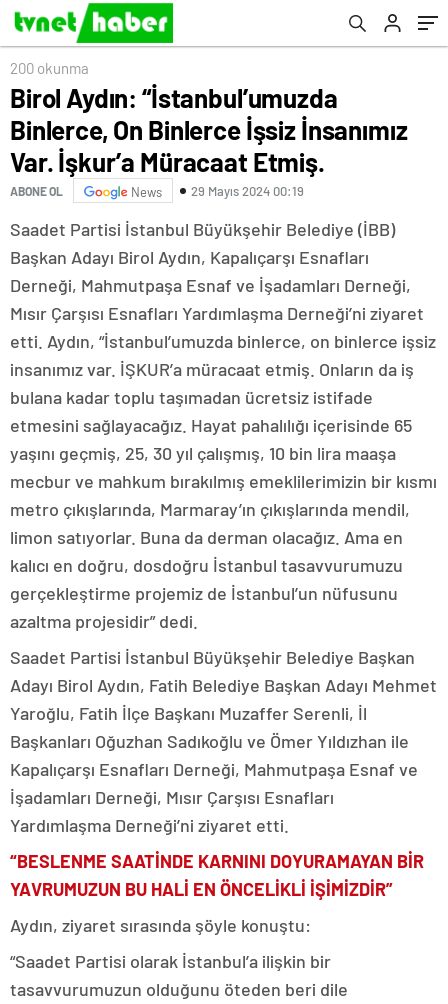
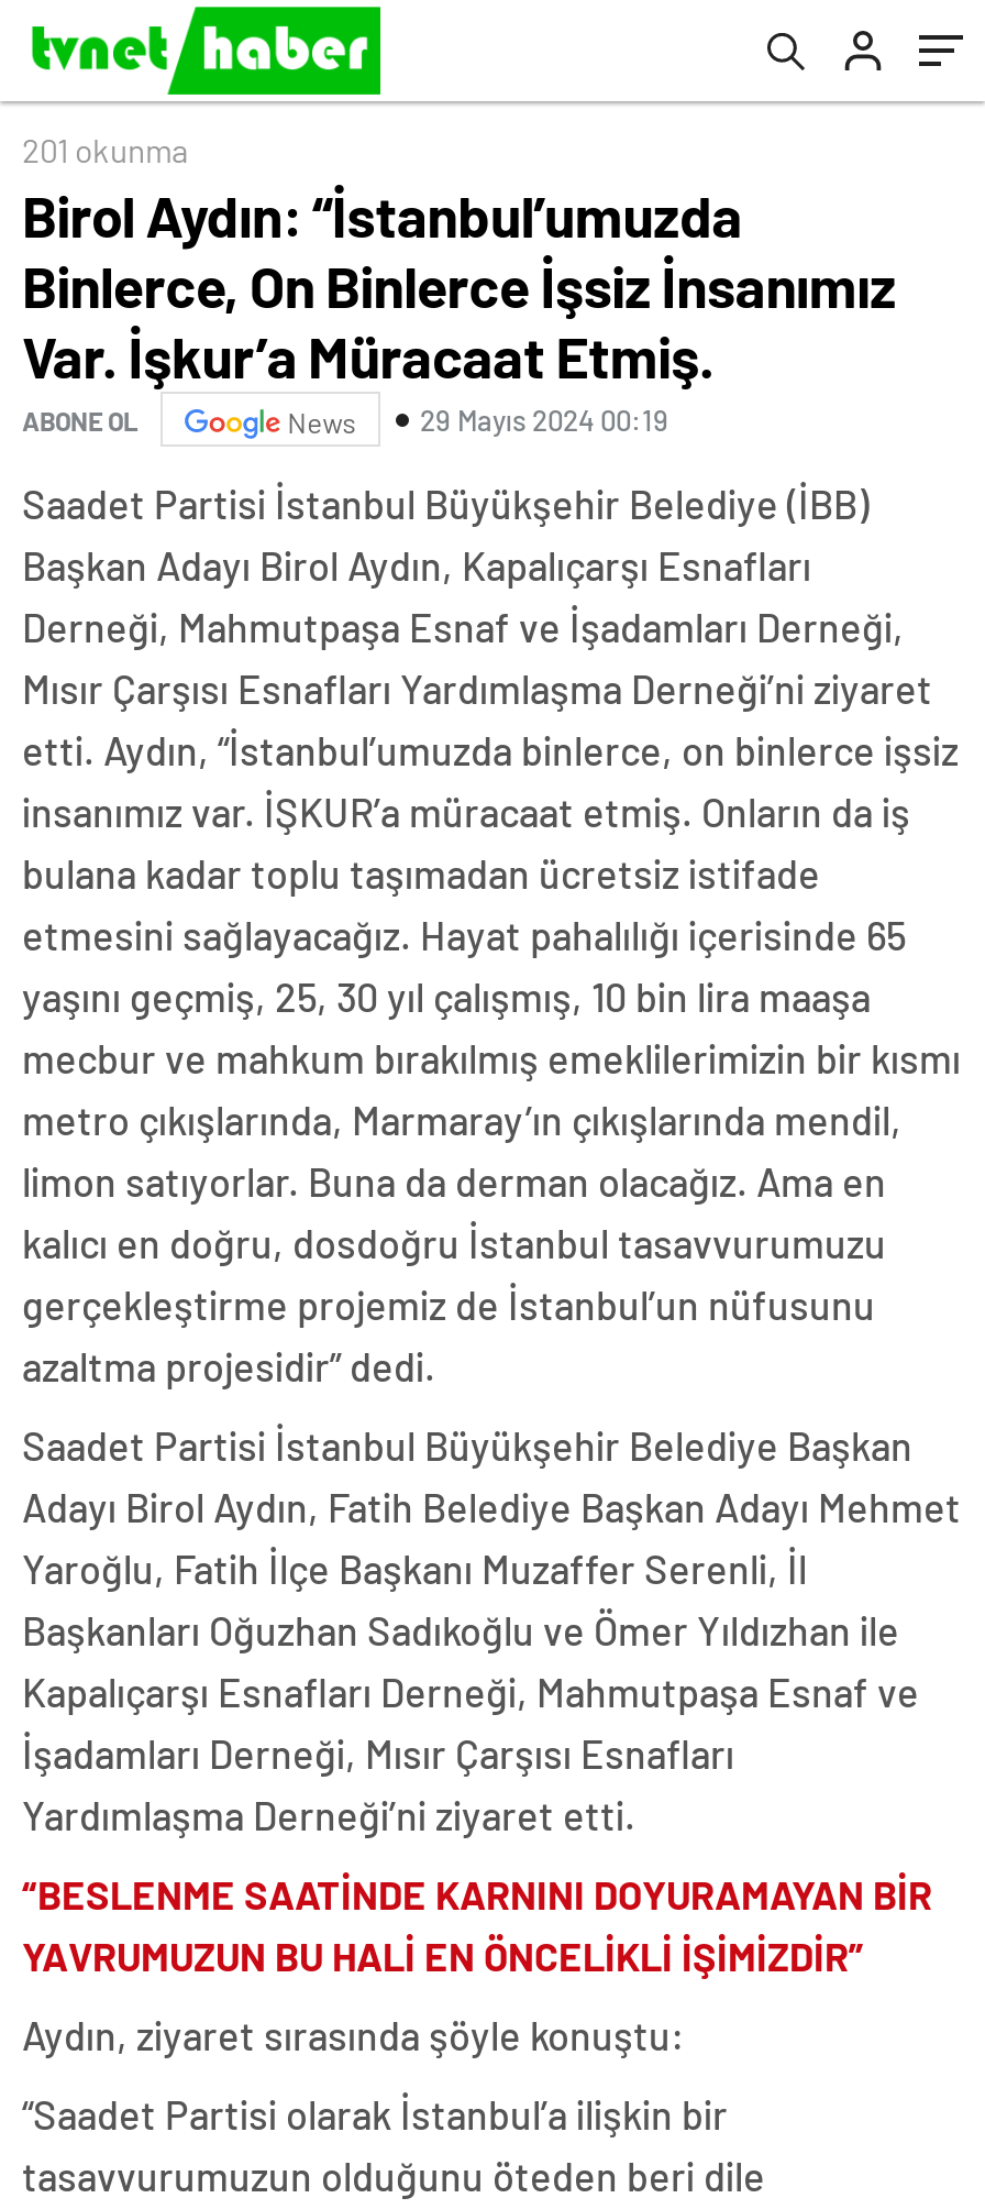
[10,59,89,77] 200 okunma -> [22,130,189,169] 201 okunma

